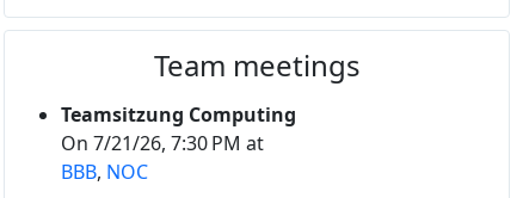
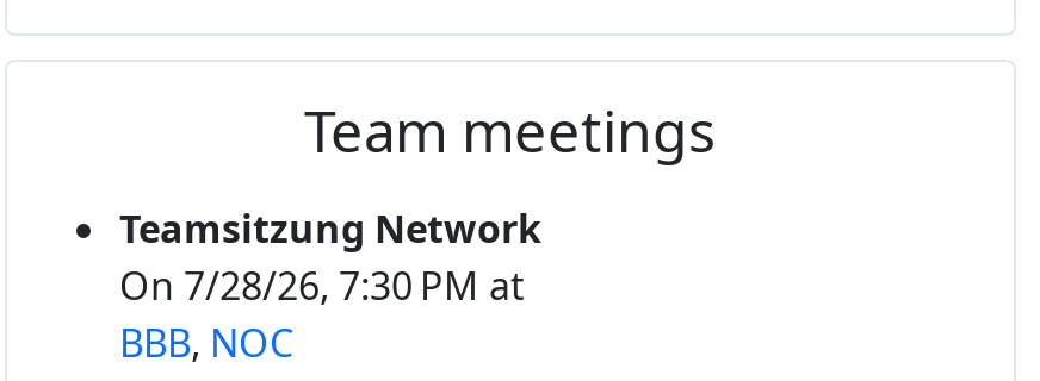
[61,102,296,128] Teamsitzung Computing -> [119,203,541,255] Teamsitzung Network
[61,130,264,156] On 7/21/26, 7:30 PM at -> [119,260,525,312] On 7/28/26, 7:30 PM at

